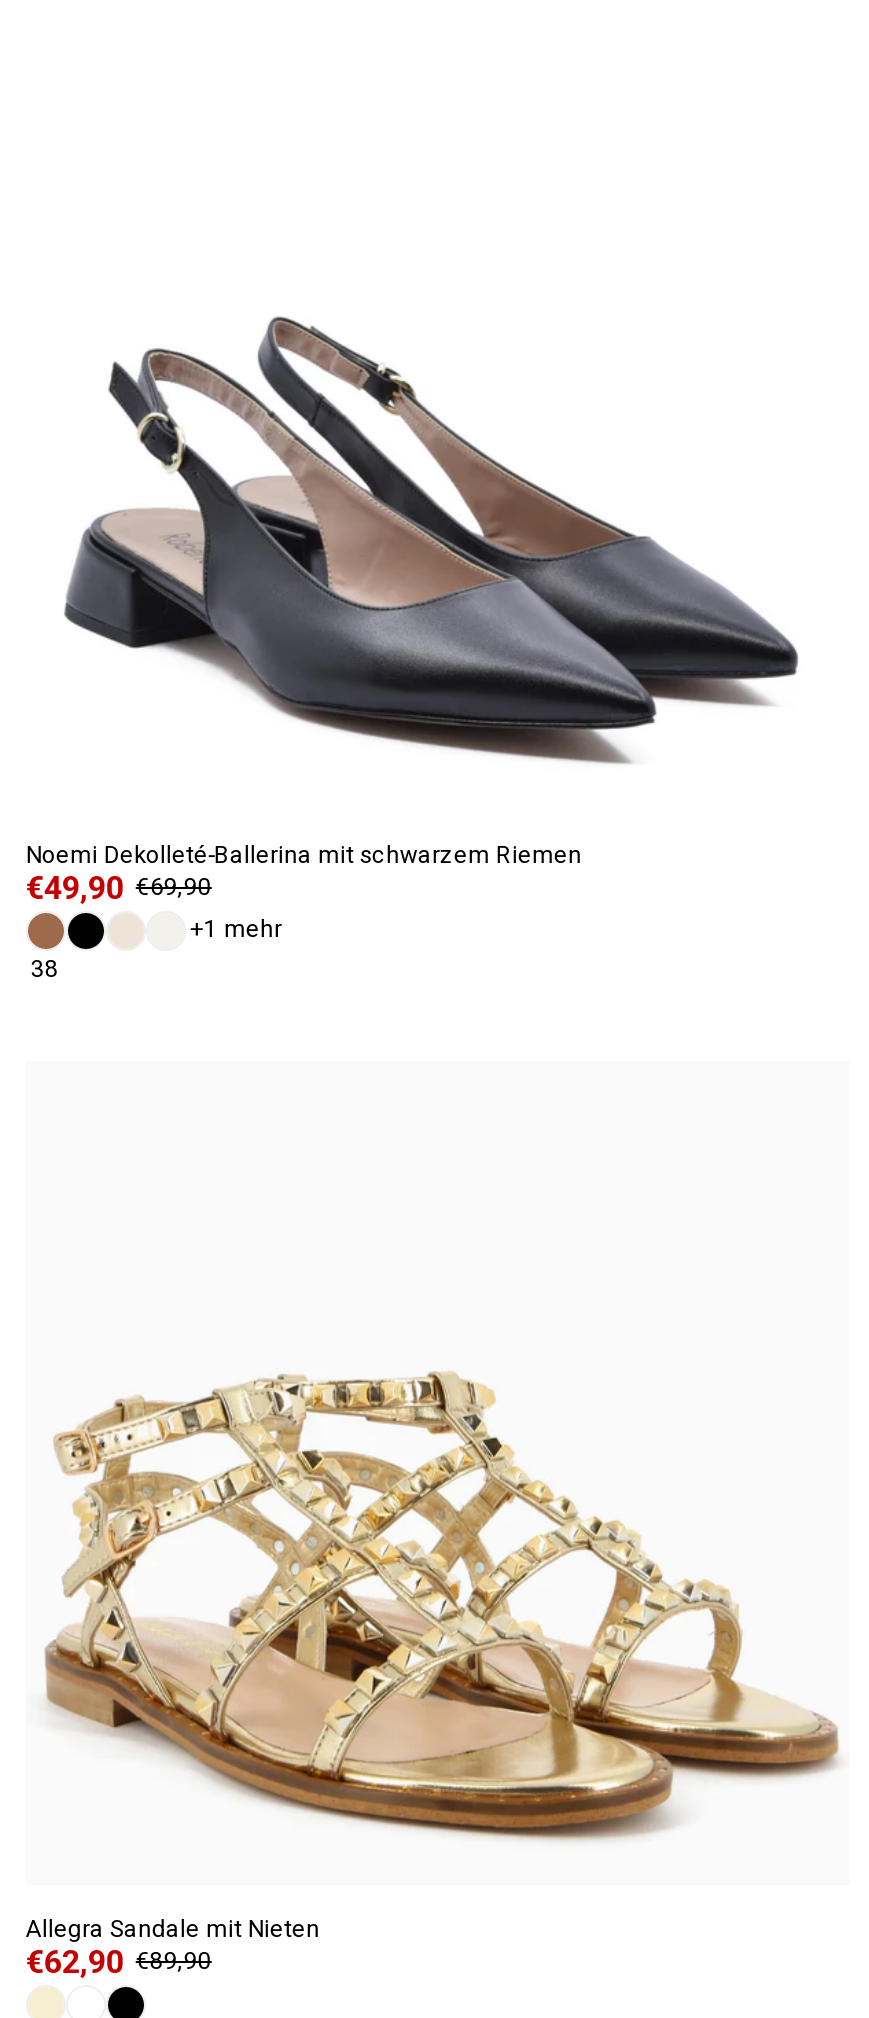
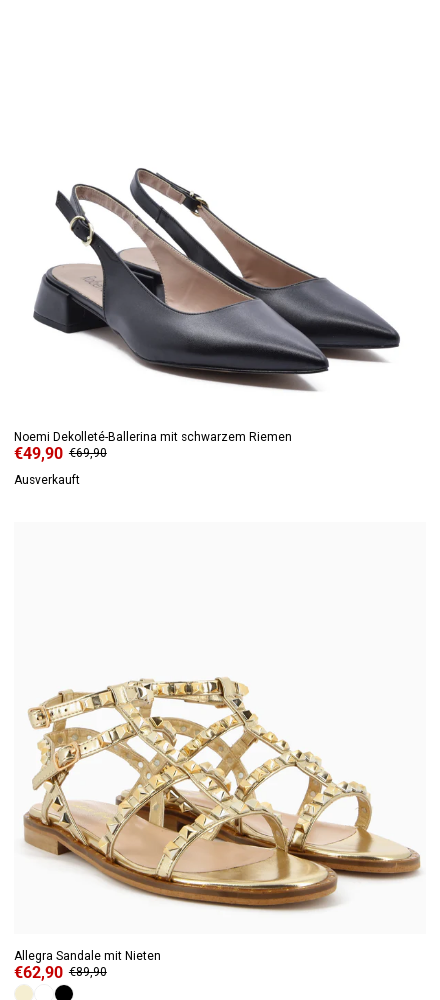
[31,915,282,983] +1 mehr | 38 -> [14,473,80,487] Ausverkauft

